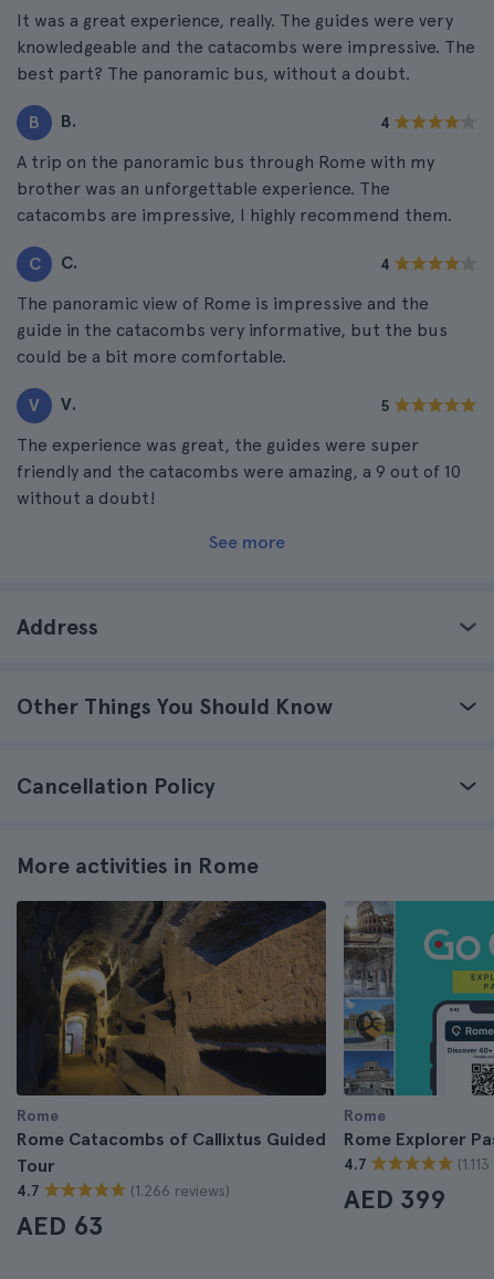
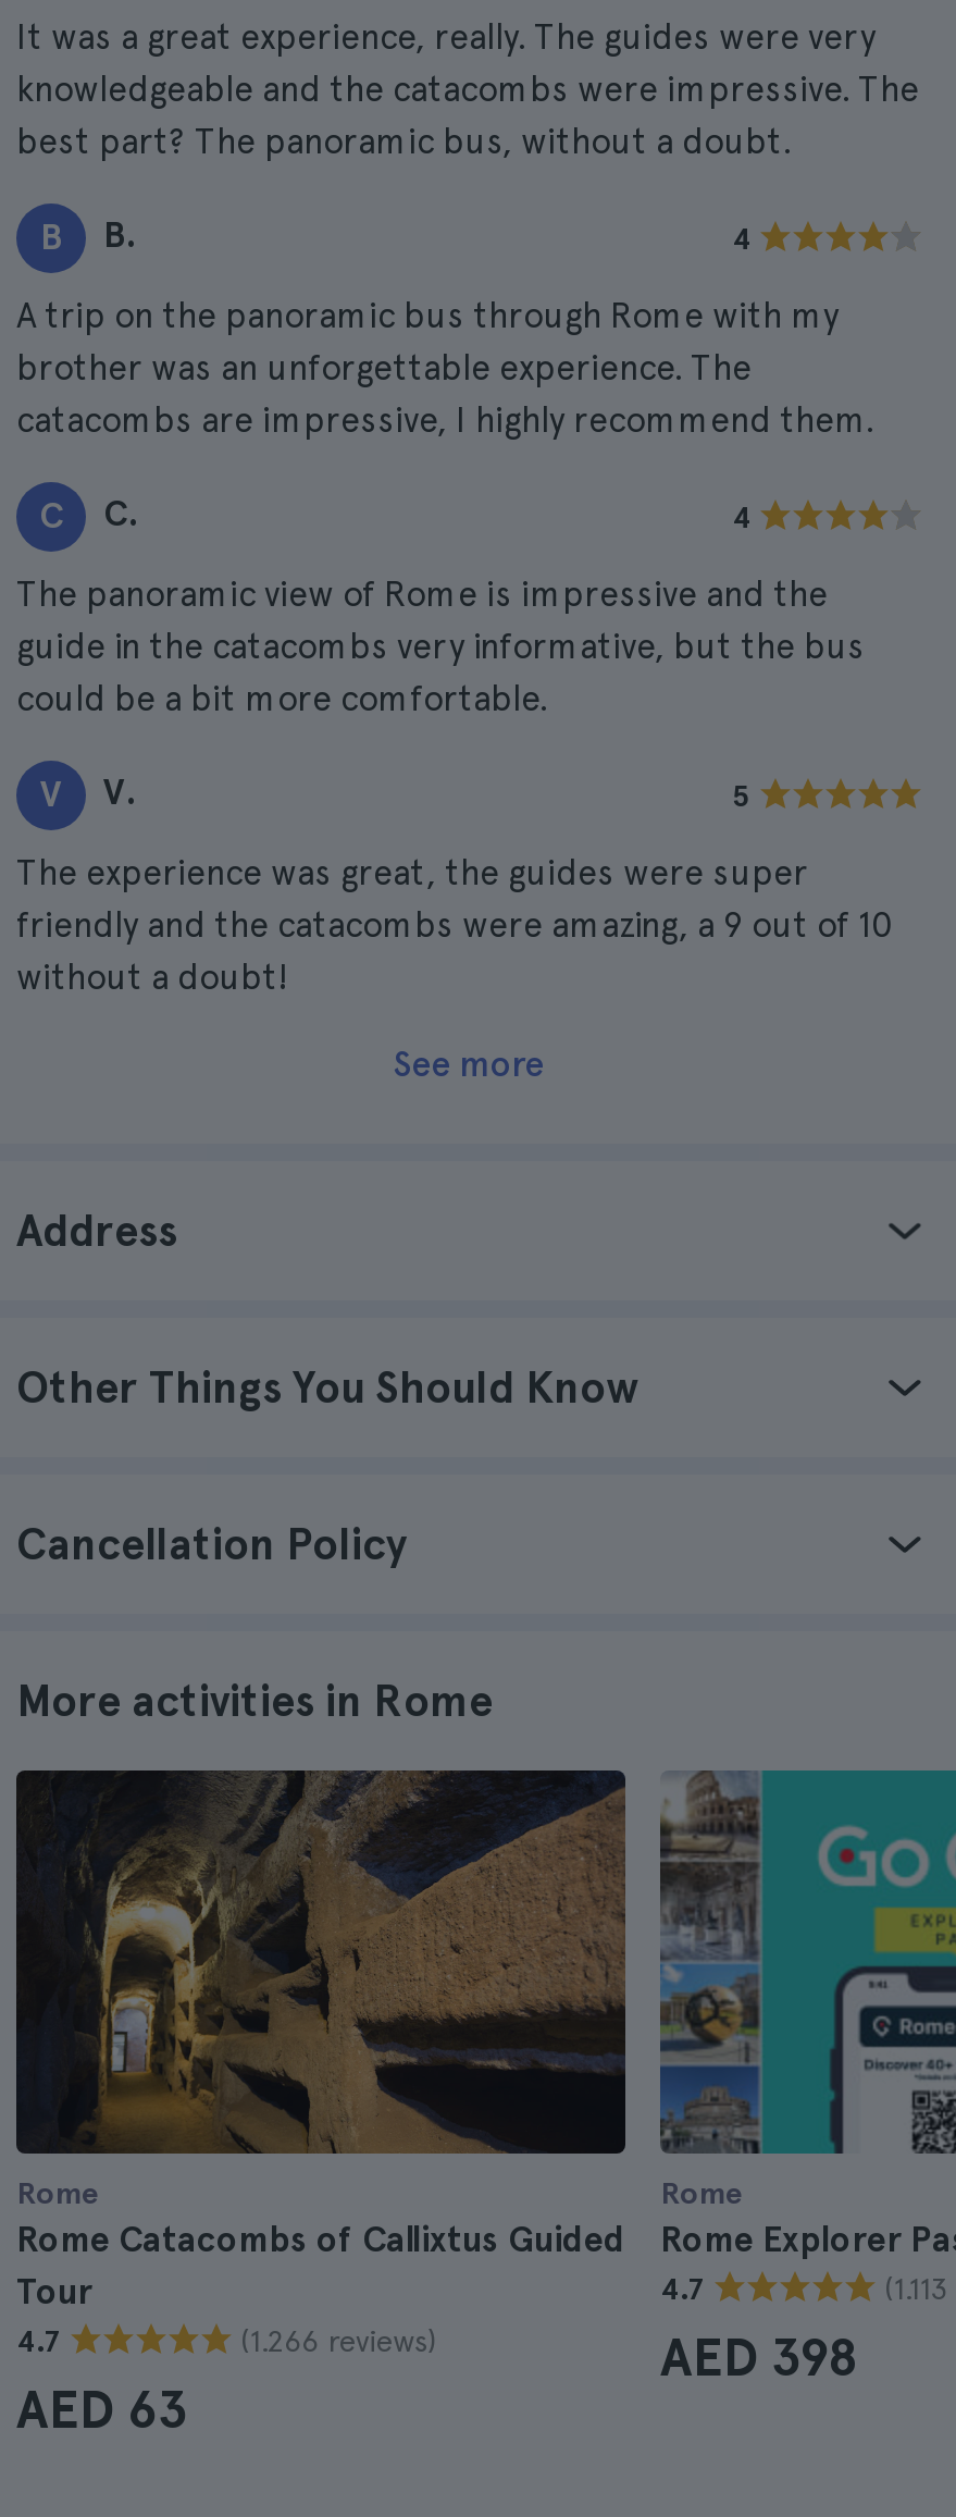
[344,1183,445,1215] AED 399 -> [660,2325,860,2389] AED 398

